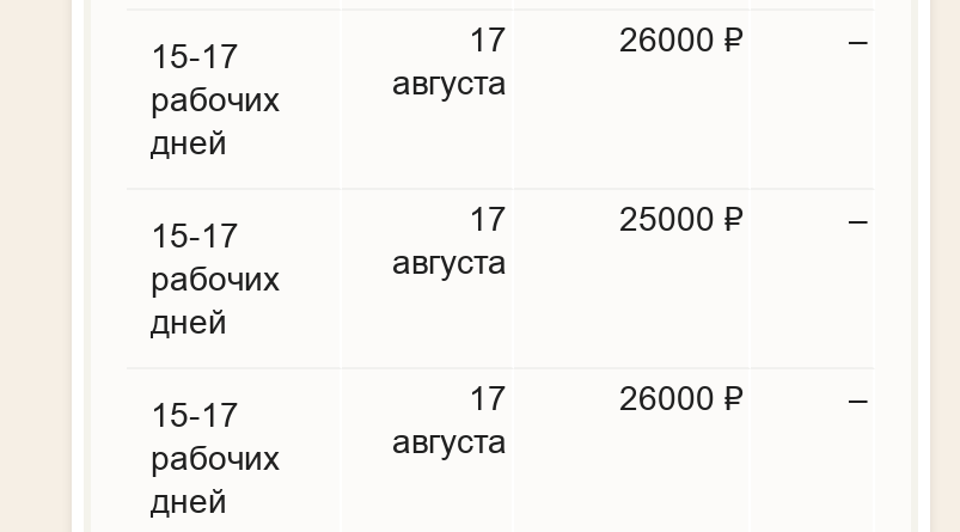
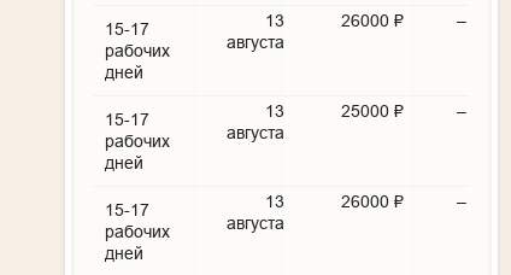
[469,20,507,58] 17 -> [265,11,284,30] 13
[469,199,507,237] 17 -> [265,101,284,120] 13
[469,378,507,417] 17 -> [265,192,284,211] 13

